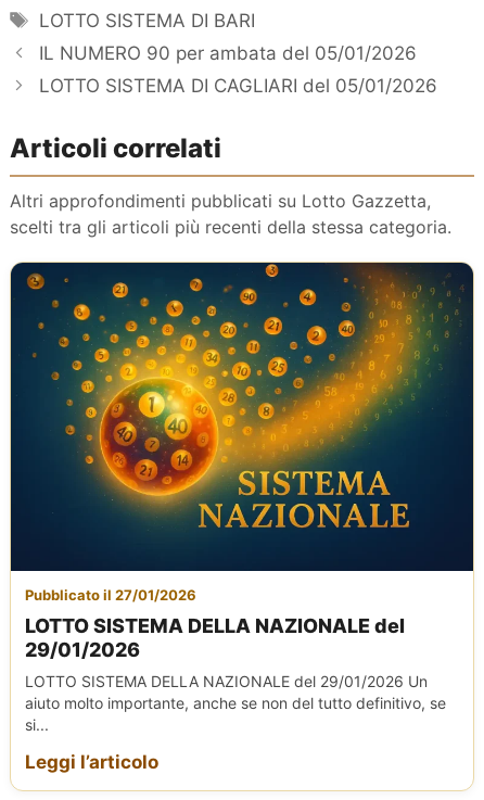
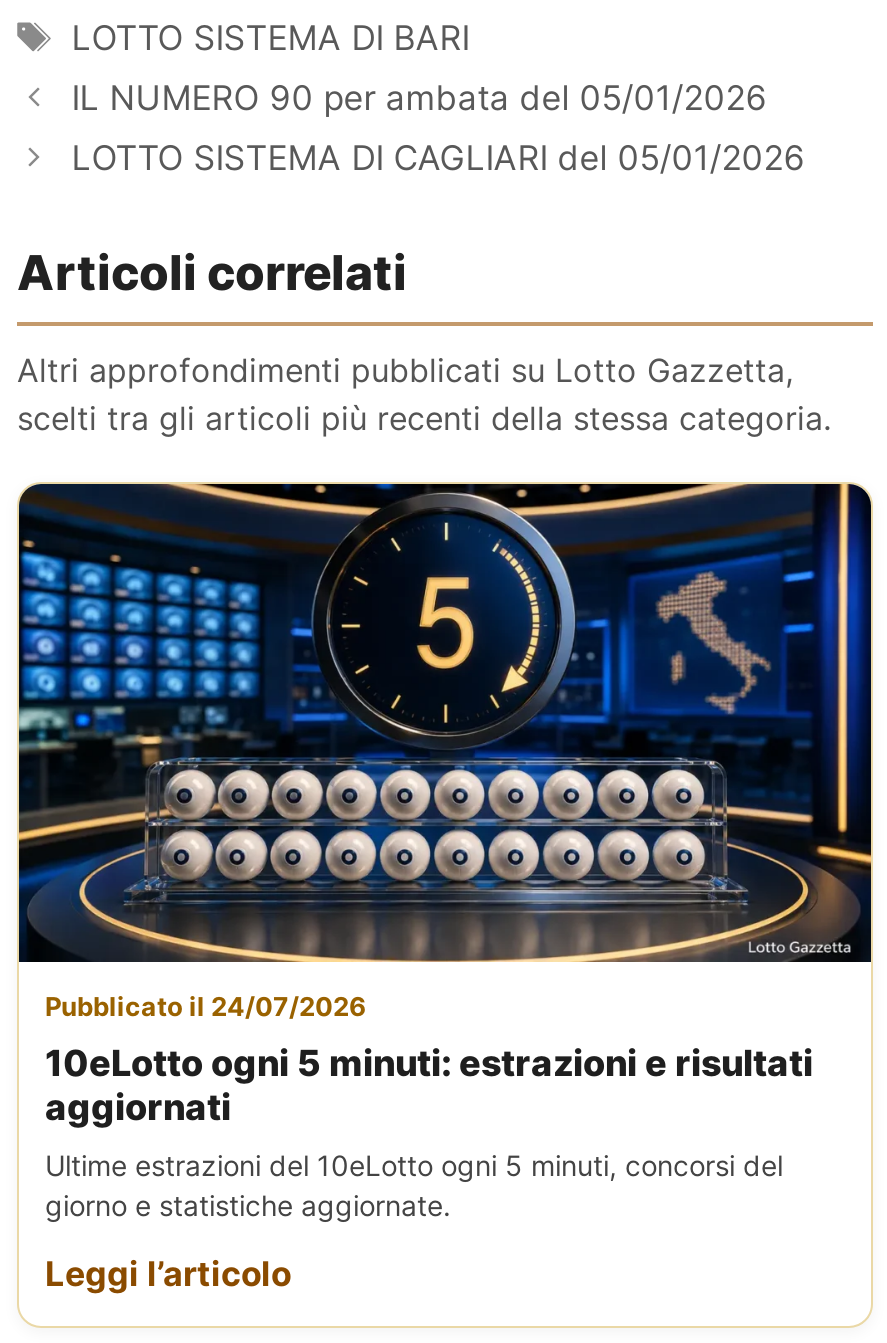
[10,262,474,603] [image] | Pubblicato il 27/01/2026 -> [17,482,873,1023] [image] | Pubblicato il 24/07/2026
[25,614,405,661] LOTTO SISTEMA DELLA NAZIONALE del | 29/01/2026 -> [45,1043,813,1129] 10eLotto ogni 5 minuti: estrazioni e risultati | aggiornati
[25,672,446,734] LOTTO SISTEMA DELLA NAZIONALE del 29/01/2026 Un | aiuto molto importante, anche se non del tutto definitivo, se | si... -> [45,1149,783,1223] Ultime estrazioni del 10eLotto ogni 5 minuti, concorsi del | giorno e statistiche aggiornate.

